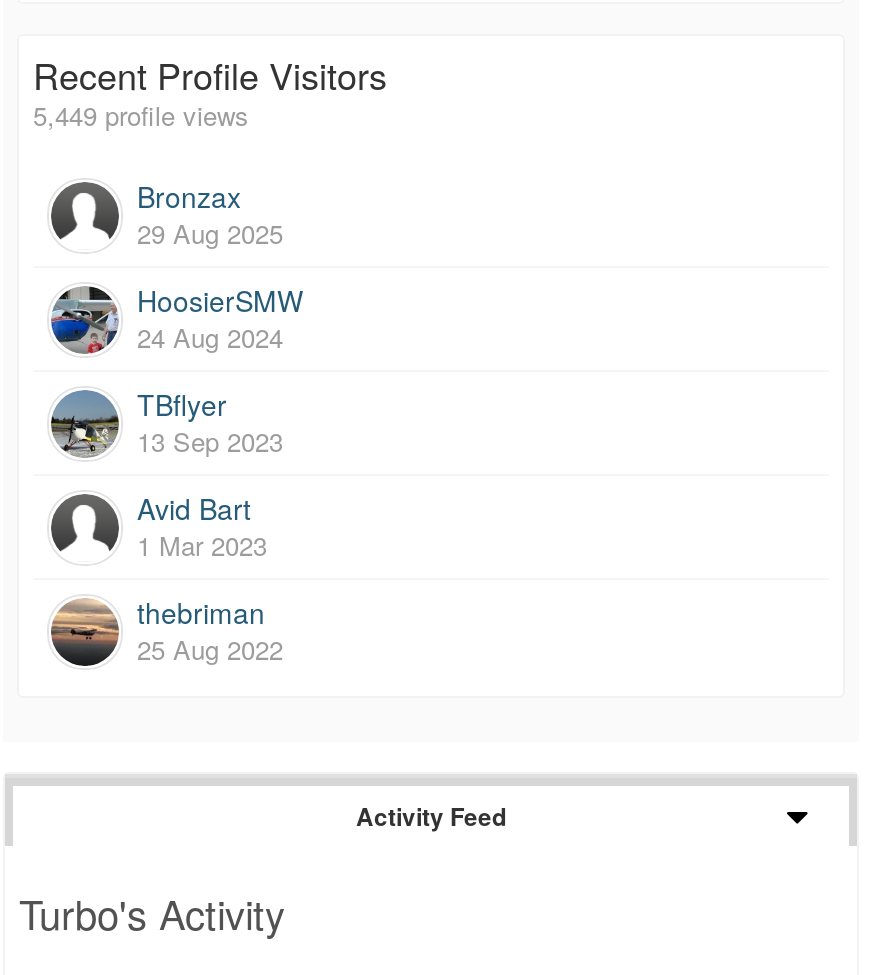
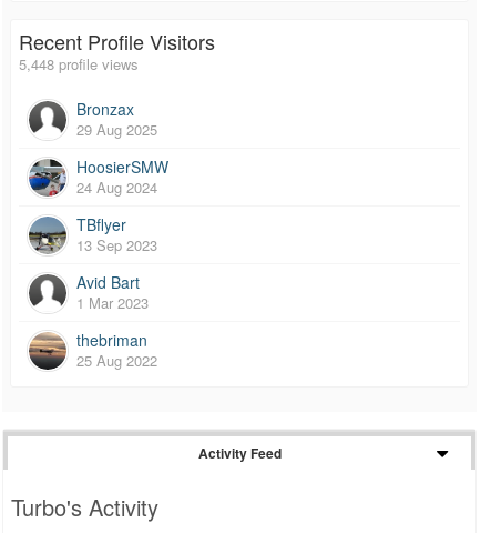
[33,96,249,134] 5,449 profile views -> [19,53,139,74] 5,448 profile views

